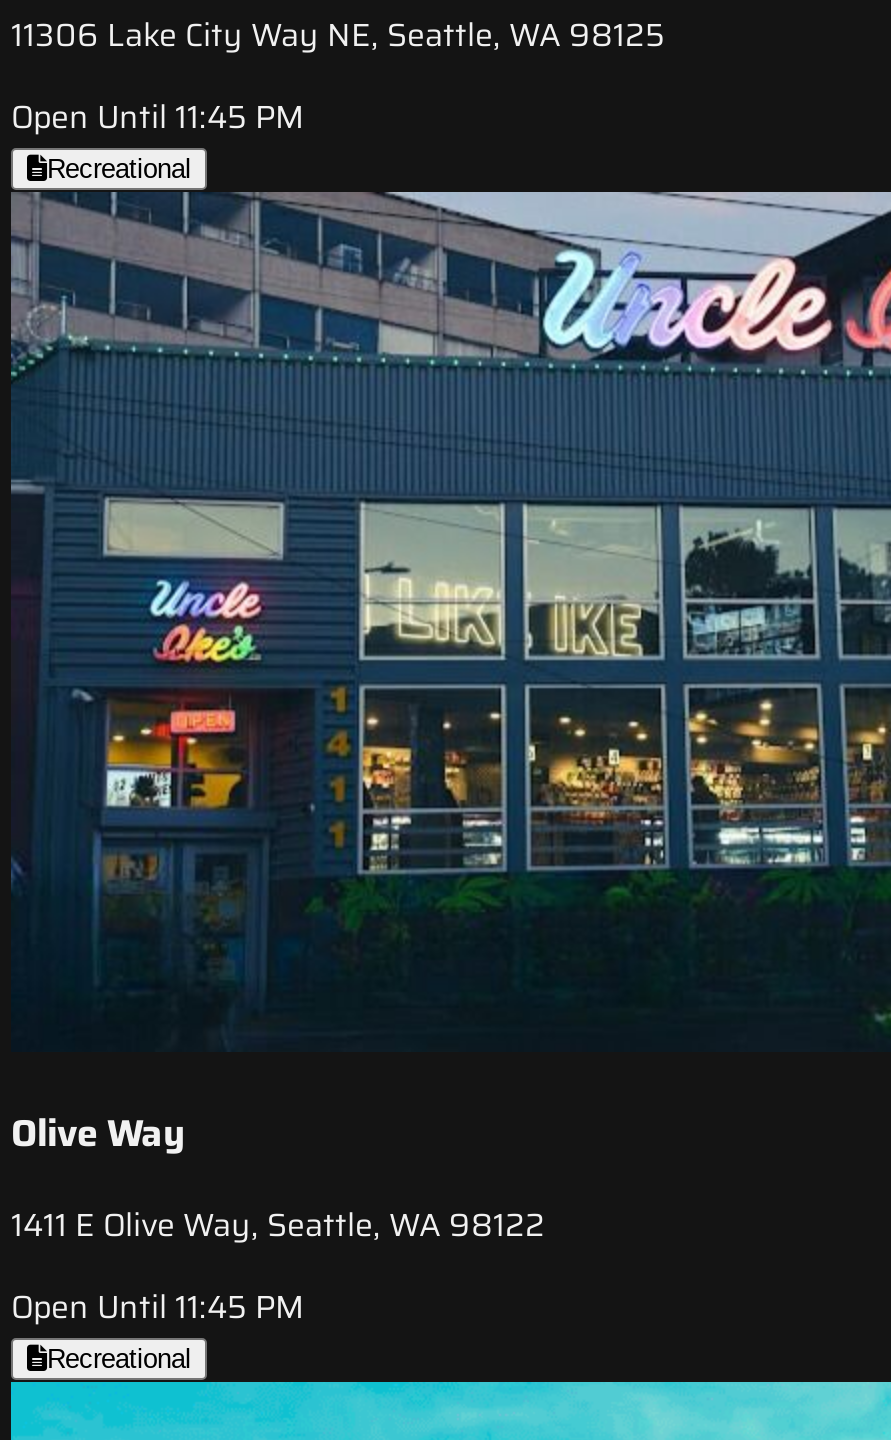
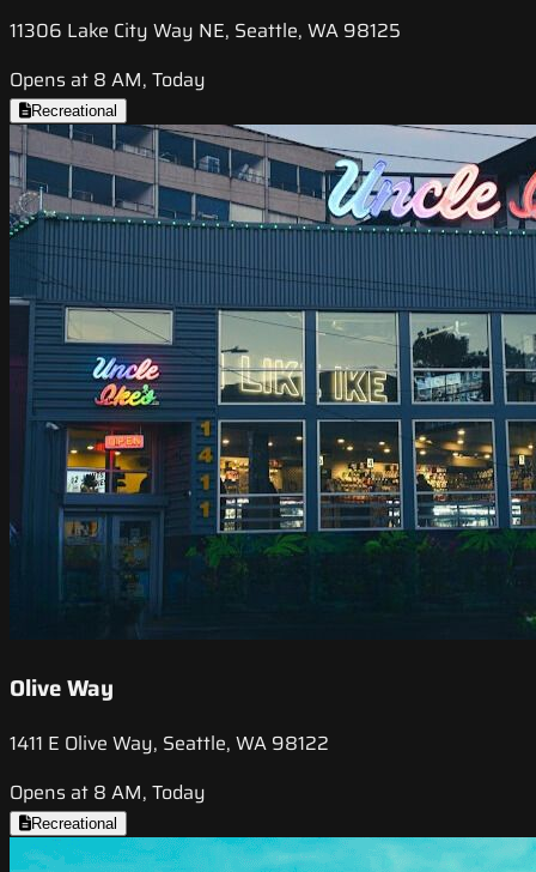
[11,93,305,143] Open Until 11:45 PM -> [10,65,206,95] Opens at 8 AM, Today
[11,1282,305,1332] Open Until 11:45 PM -> [10,777,206,807] Opens at 8 AM, Today

